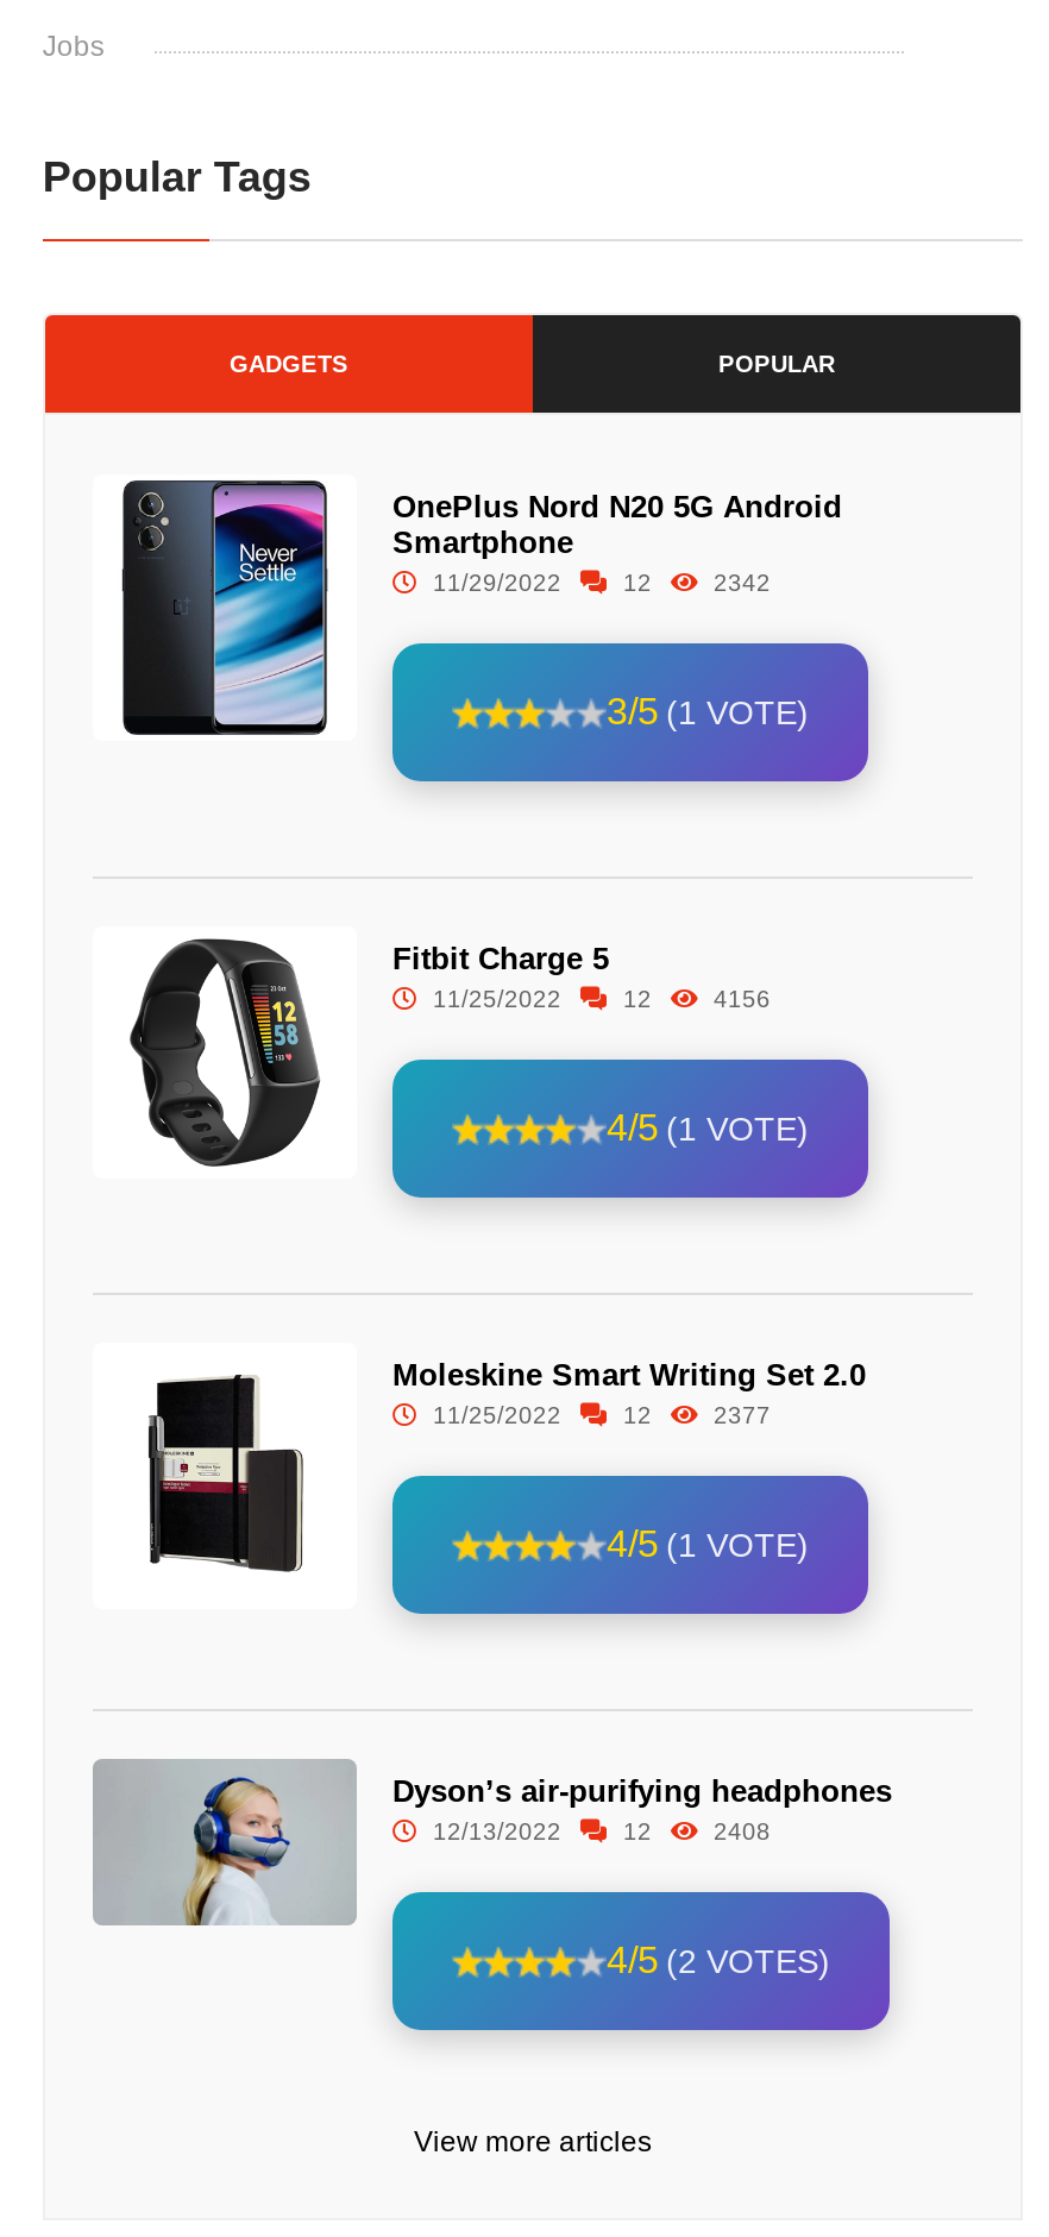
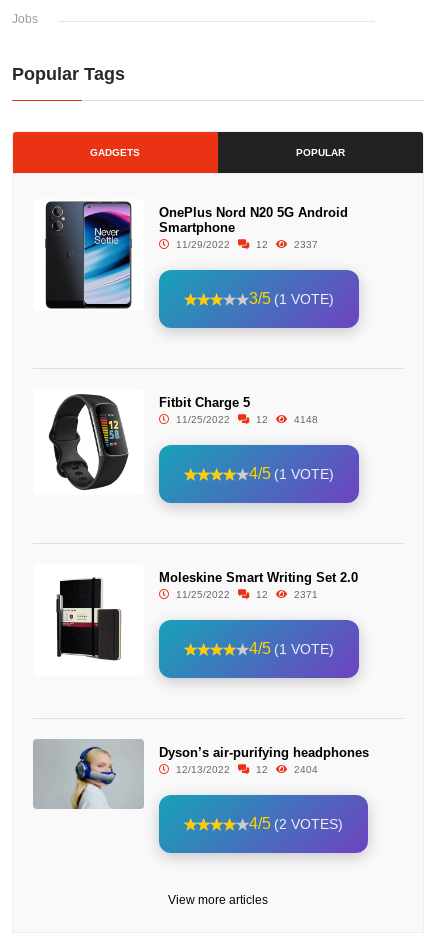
[706,571,771,597] 2342 -> [291,239,318,250] 2337
[706,987,771,1013] 4156 -> [291,414,318,425] 4148
[706,1403,771,1429] 2377 -> [291,589,318,600] 2371
[706,1820,771,1846] 2408 -> [291,764,318,775] 2404

